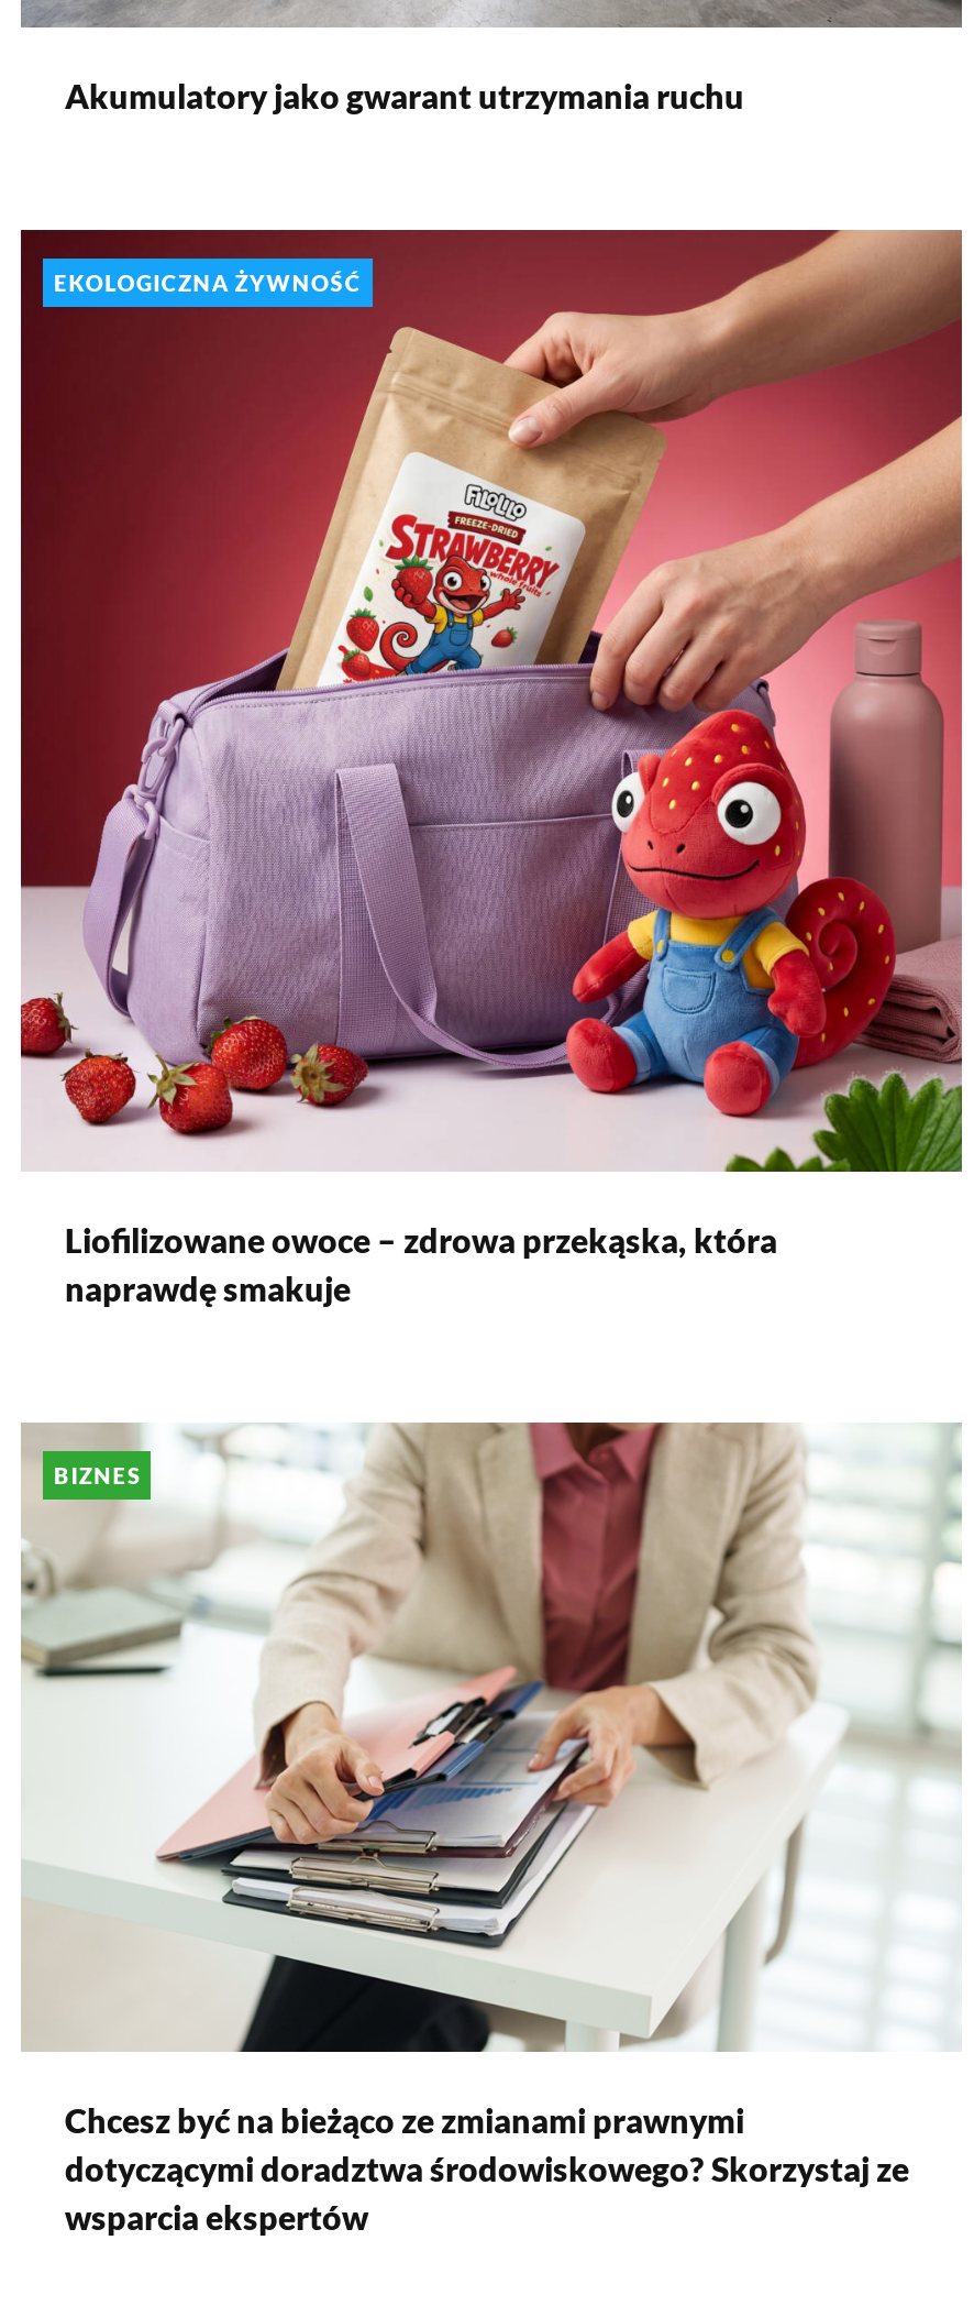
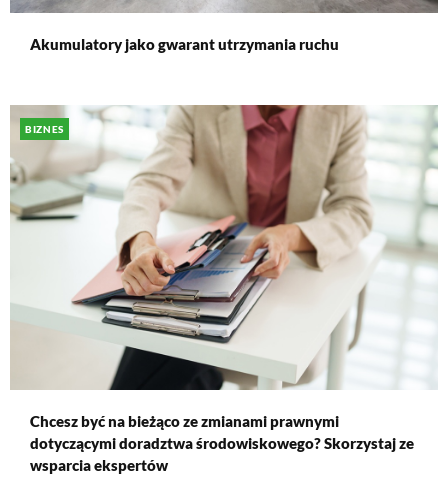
[19,227,964,1175] [image] | EKOLOGICZNA ŻYWNOŚĆ -> none
[65,1221,777,1309] Liofilizowane owoce – zdrowa przekąska, która | naprawdę smakuje -> none

